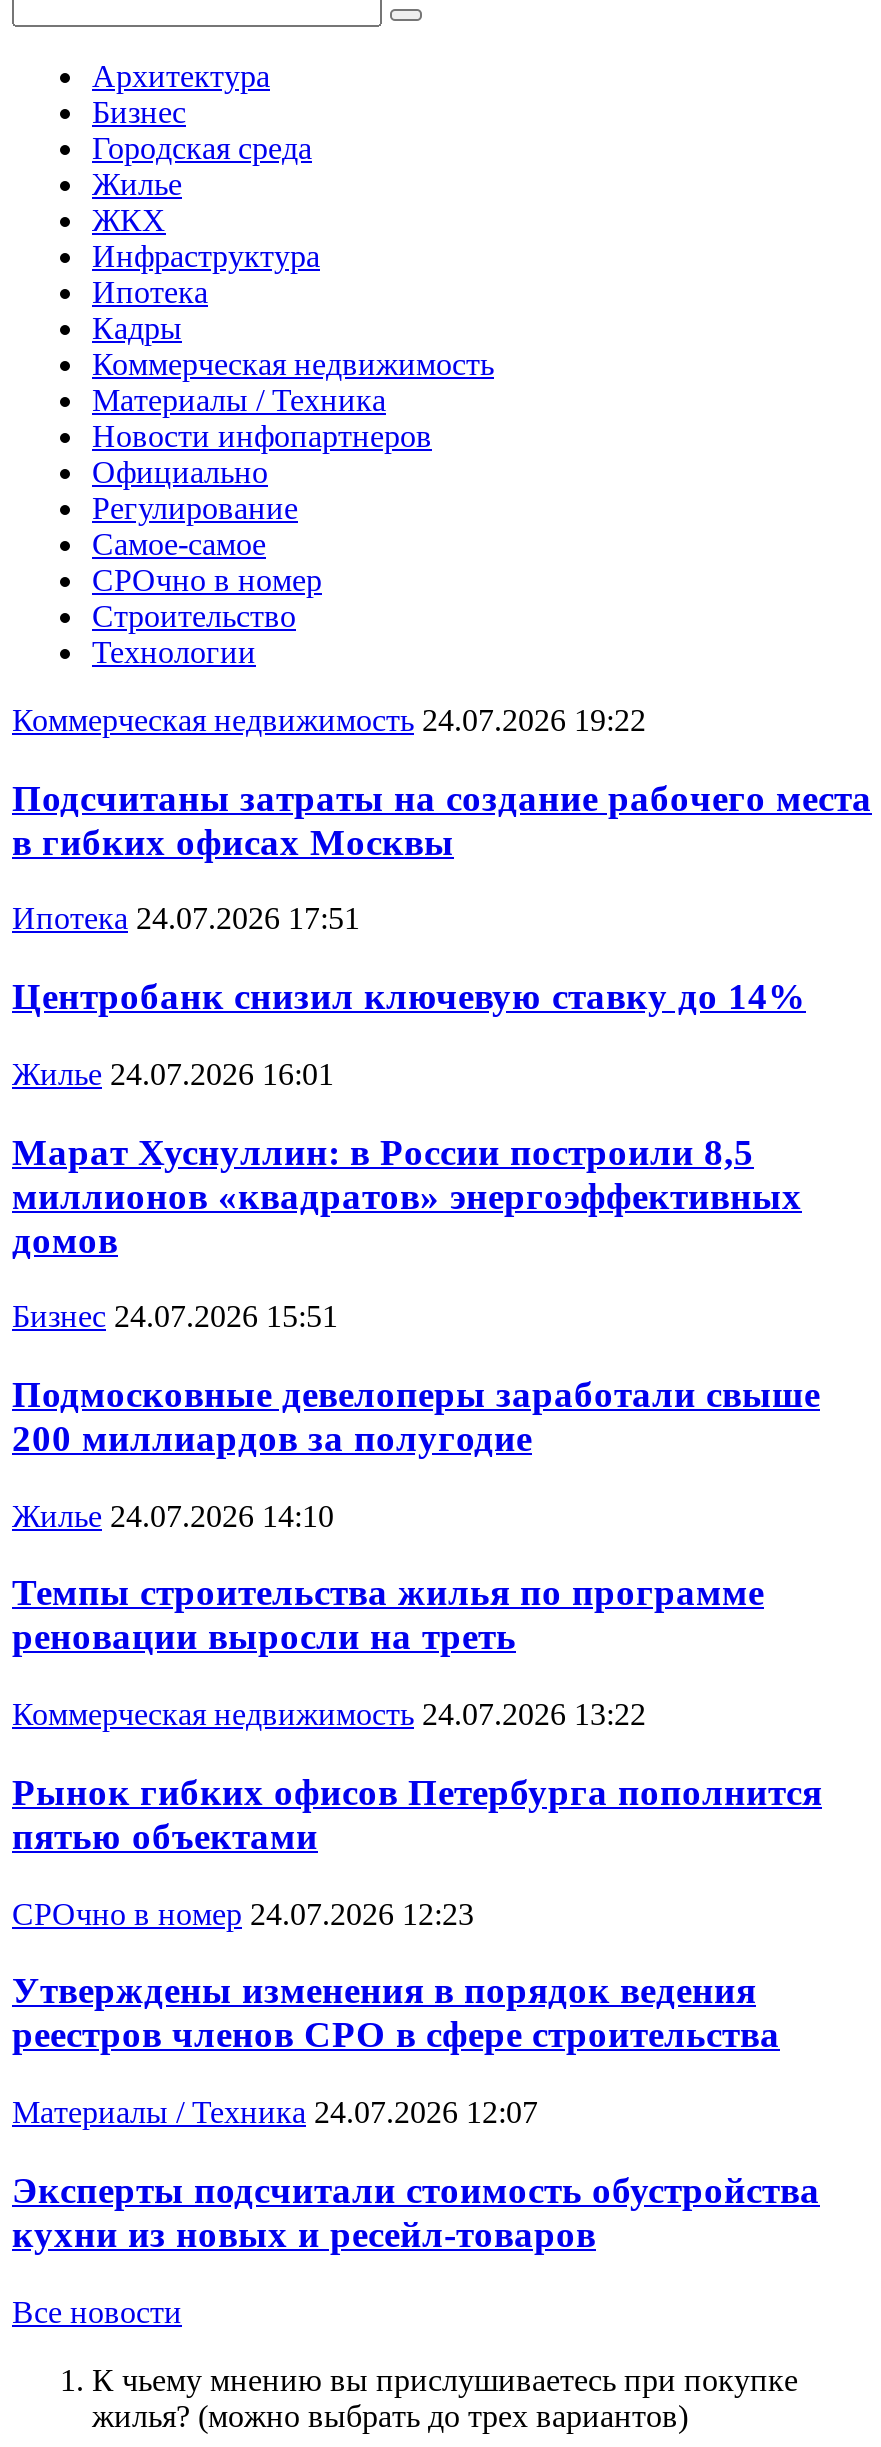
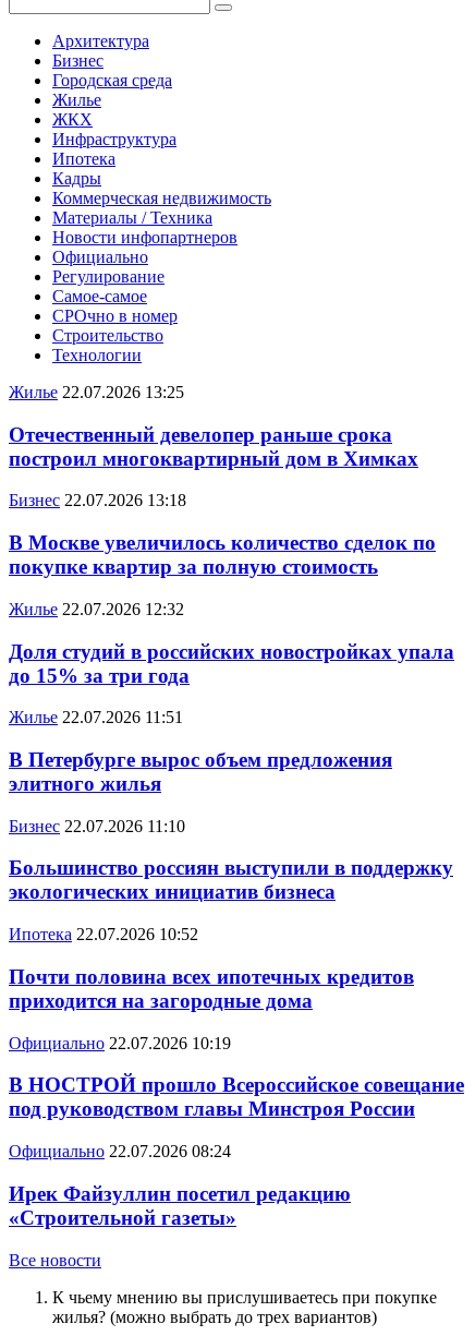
[12,703,646,737] Коммерческая недвижимость 24.07.2026 19:22 -> [9,383,184,401] Жилье 22.07.2026 13:25
[12,776,872,862] Подсчитаны затраты на создание рабочего места | в гибких офисах Москвы -> [9,423,418,470] Отечественный девелопер раньше срока | построил многоквартирный дом в Химках
[12,902,360,936] Ипотека 24.07.2026 17:51 -> [9,491,186,510] Бизнес 22.07.2026 13:18
[12,975,806,1017] Центробанк снизил ключевую ставку до 14% -> [9,531,436,578] В Москве увеличилось количество сделок по | покупке квартир за полную стоимость
[12,1057,334,1091] Жилье 24.07.2026 16:01 -> [9,600,184,618] Жилье 22.07.2026 12:32
[12,1130,802,1260] Марат Хуснуллин: в России построили 8,5 | миллионов «квадратов» энергоэффективных | домов -> [9,640,454,687] Доля студий в российских новостройках упала | до 15% за три года
[12,1300,338,1334] Бизнес 24.07.2026 15:51 -> [9,708,183,727] Жилье 22.07.2026 11:51
[12,1373,820,1459] Подмосковные девелоперы заработали свыше | 200 миллиардов за полугодие -> [9,748,392,795] В Петербурге вырос объем предложения | элитного жилья
[12,1499,334,1533] Жилье 24.07.2026 14:10 -> [9,817,185,835] Бизнес 22.07.2026 11:10
[12,1572,764,1658] Темпы строительства жилья по программе | реновации выросли на треть -> [9,857,453,904] Большинство россиян выступили в поддержку | экологических инициатив бизнеса
[12,1697,646,1731] Коммерческая недвижимость 24.07.2026 13:22 -> [9,925,198,944] Ипотека 22.07.2026 10:52
[12,1771,822,1857] Рынок гибких офисов Петербурга пополнится | пятью объектами -> [9,965,414,1012] Почти половина всех ипотечных кредитов | приходится на загородные дома
[12,1896,474,1930] СРОчно в номер 24.07.2026 12:23 -> [9,1033,231,1052] Официально 22.07.2026 10:19
[12,1970,780,2056] Утверждены изменения в порядок ведения | реестров членов СРО в сфере строительства -> [9,1073,464,1120] В НОСТРОЙ прошло Всероссийское совещание | под руководством главы Минстроя России
[12,2095,538,2129] Материалы / Техника 24.07.2026 12:07 -> [9,1142,231,1161] Официально 22.07.2026 08:24
[12,2169,820,2255] Эксперты подсчитали стоимость обустройства | кухни из новых и ресейл-товаров -> [9,1182,351,1229] Ирек Файзуллин посетил редакцию | «Строительной газеты»

